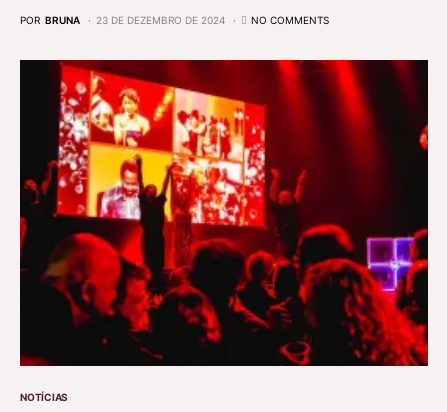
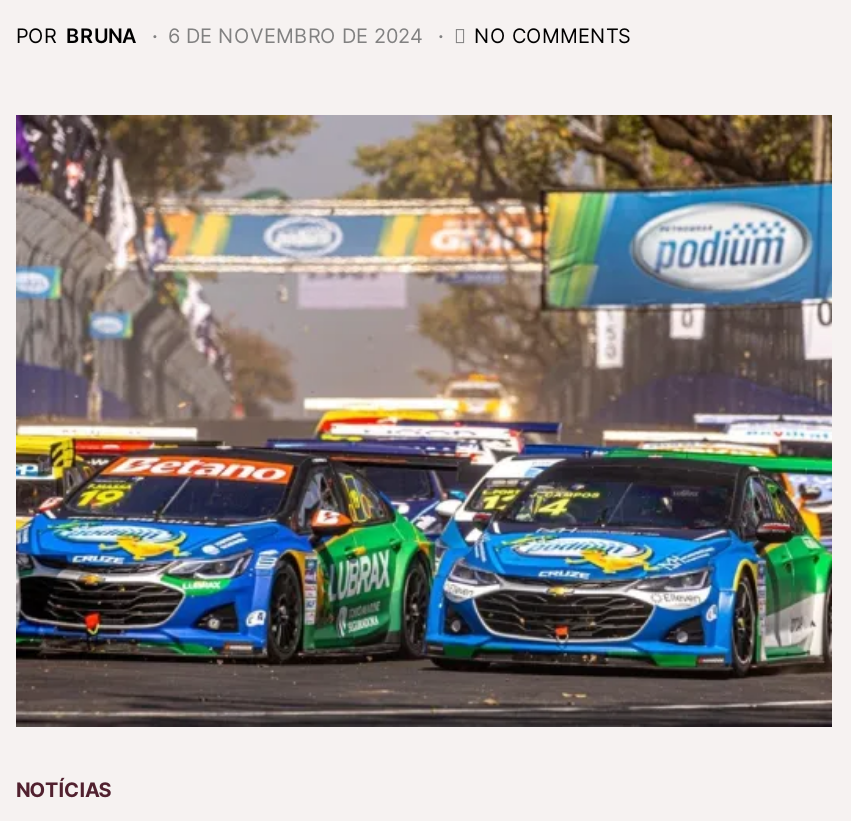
[96,14,225,26] 23 DE DEZEMBRO DE 2024 -> [168,23,422,47] 6 DE NOVEMBRO DE 2024
[19,59,429,367] [image] -> [14,112,834,730] [image]

